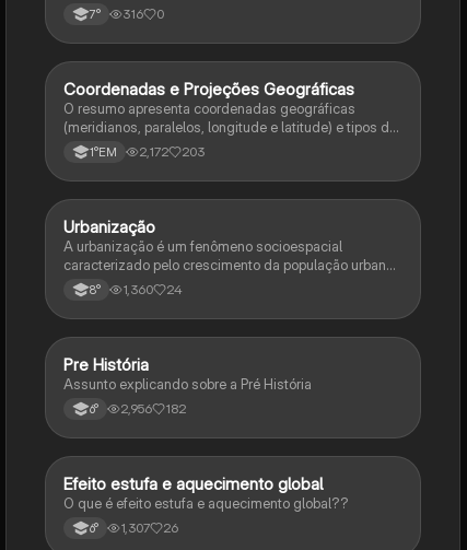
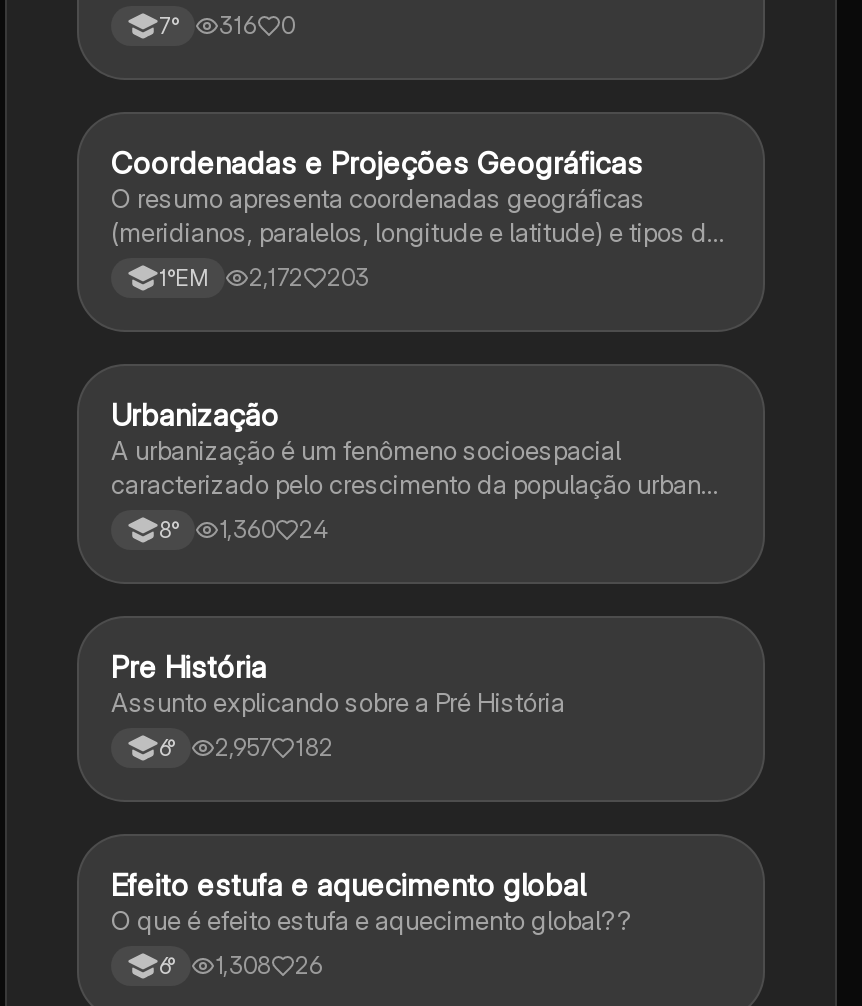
[90,400,186,416] 6° 2,956 182 -> [159,732,333,762] 6° 2,957 182
[90,519,178,536] 6° 1,307 26 -> [159,950,323,980] 6° 1,308 26

